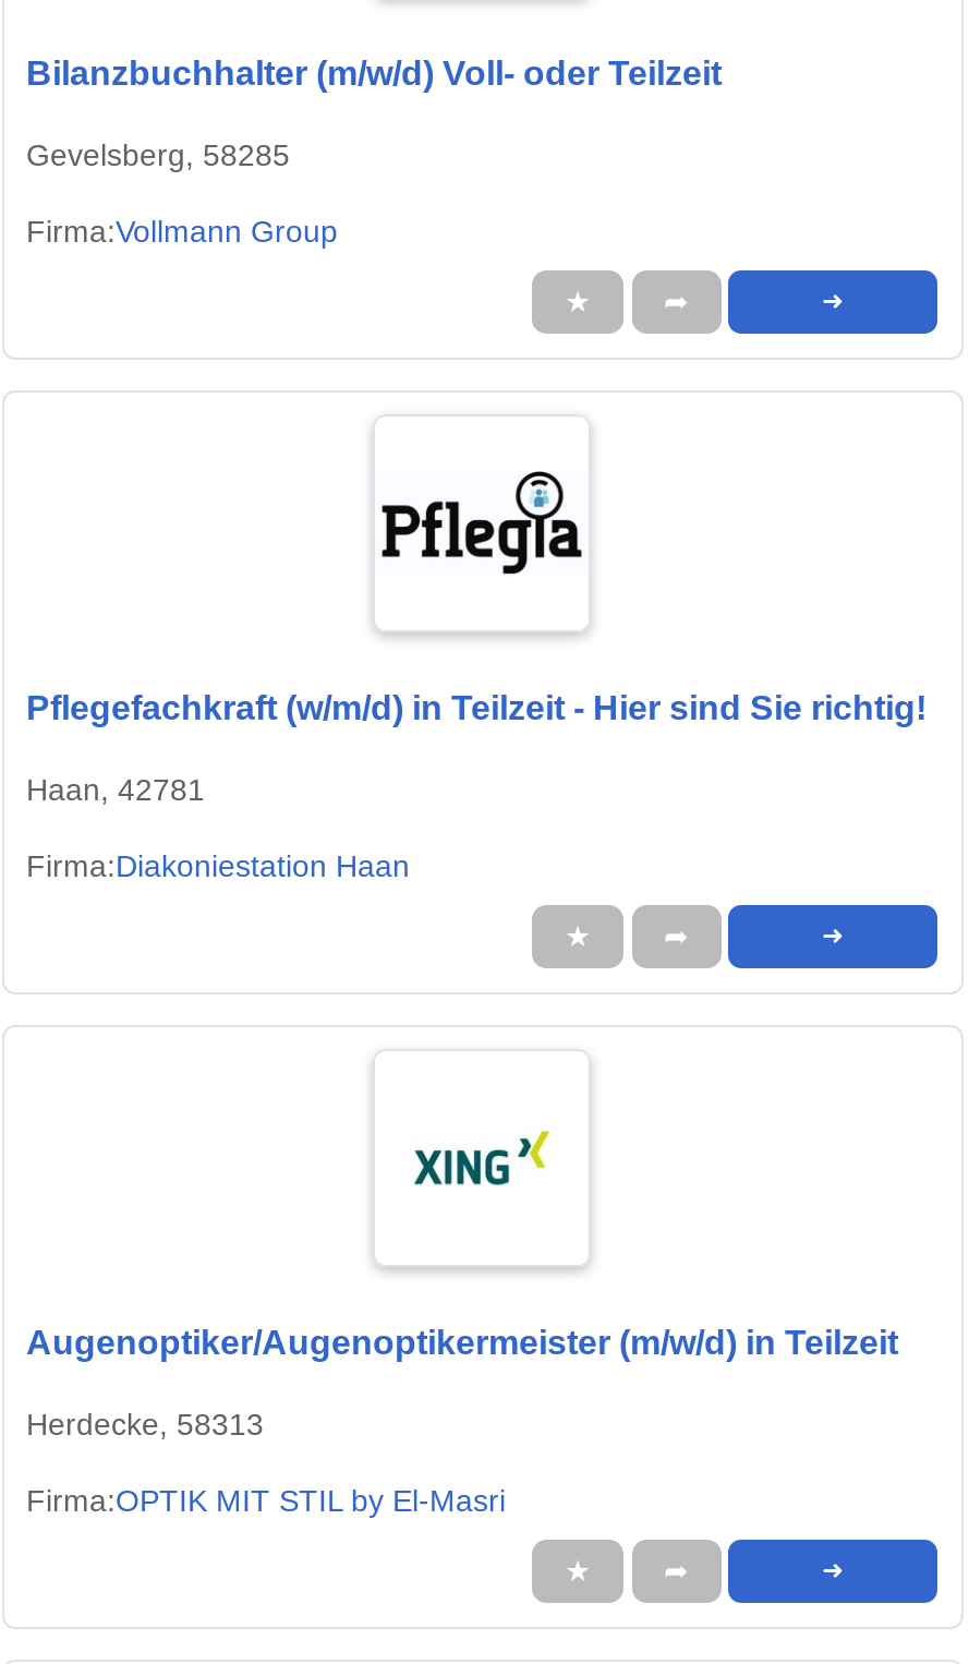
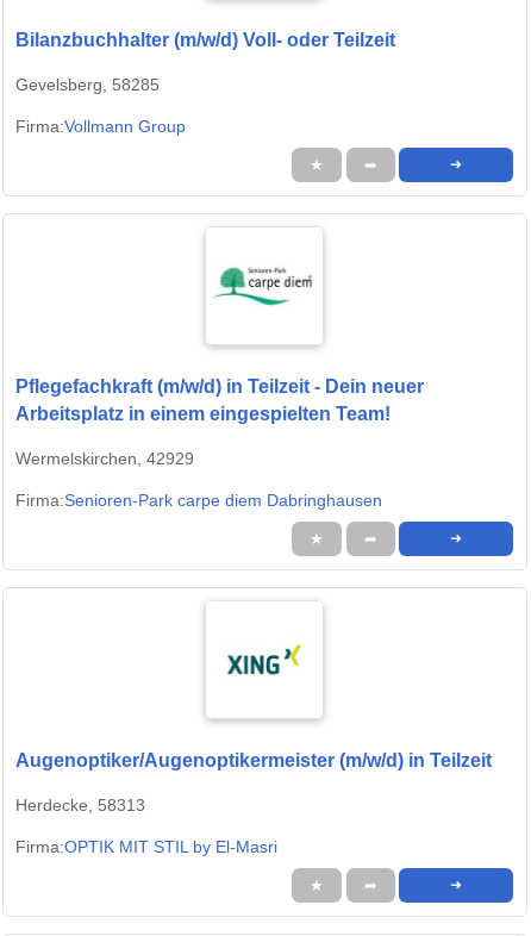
[379,469,584,576] [image] -> [212,267,313,313] [image]
[26,689,926,726] Pflegefachkraft (w/m/d) in Teilzeit - Hier sind Sie richtig! -> [15,376,424,424] Pflegefachkraft (m/w/d) in Teilzeit - Dein neuer | Arbeitsplatz in einem eingespielten Team!
[26,771,205,806] Haan, 42781 -> [15,449,194,468] Wermelskirchen, 42929
[26,848,410,883] Firma:Diakoniestation Haan -> [15,490,382,509] Firma:Senioren-Park carpe diem Dabringhausen

